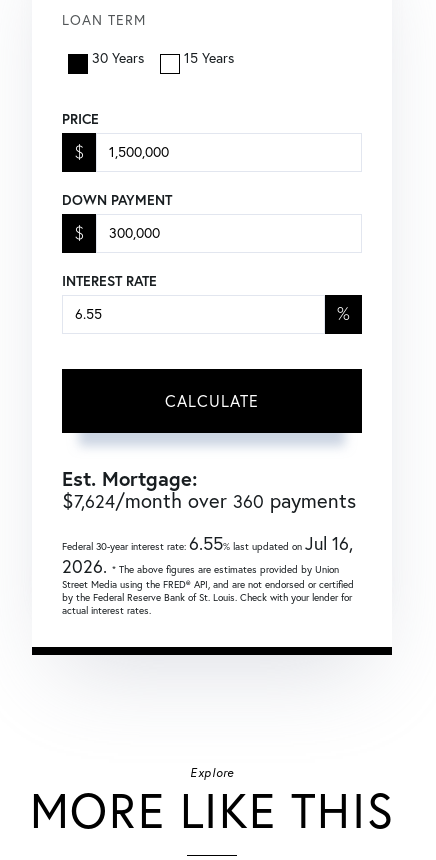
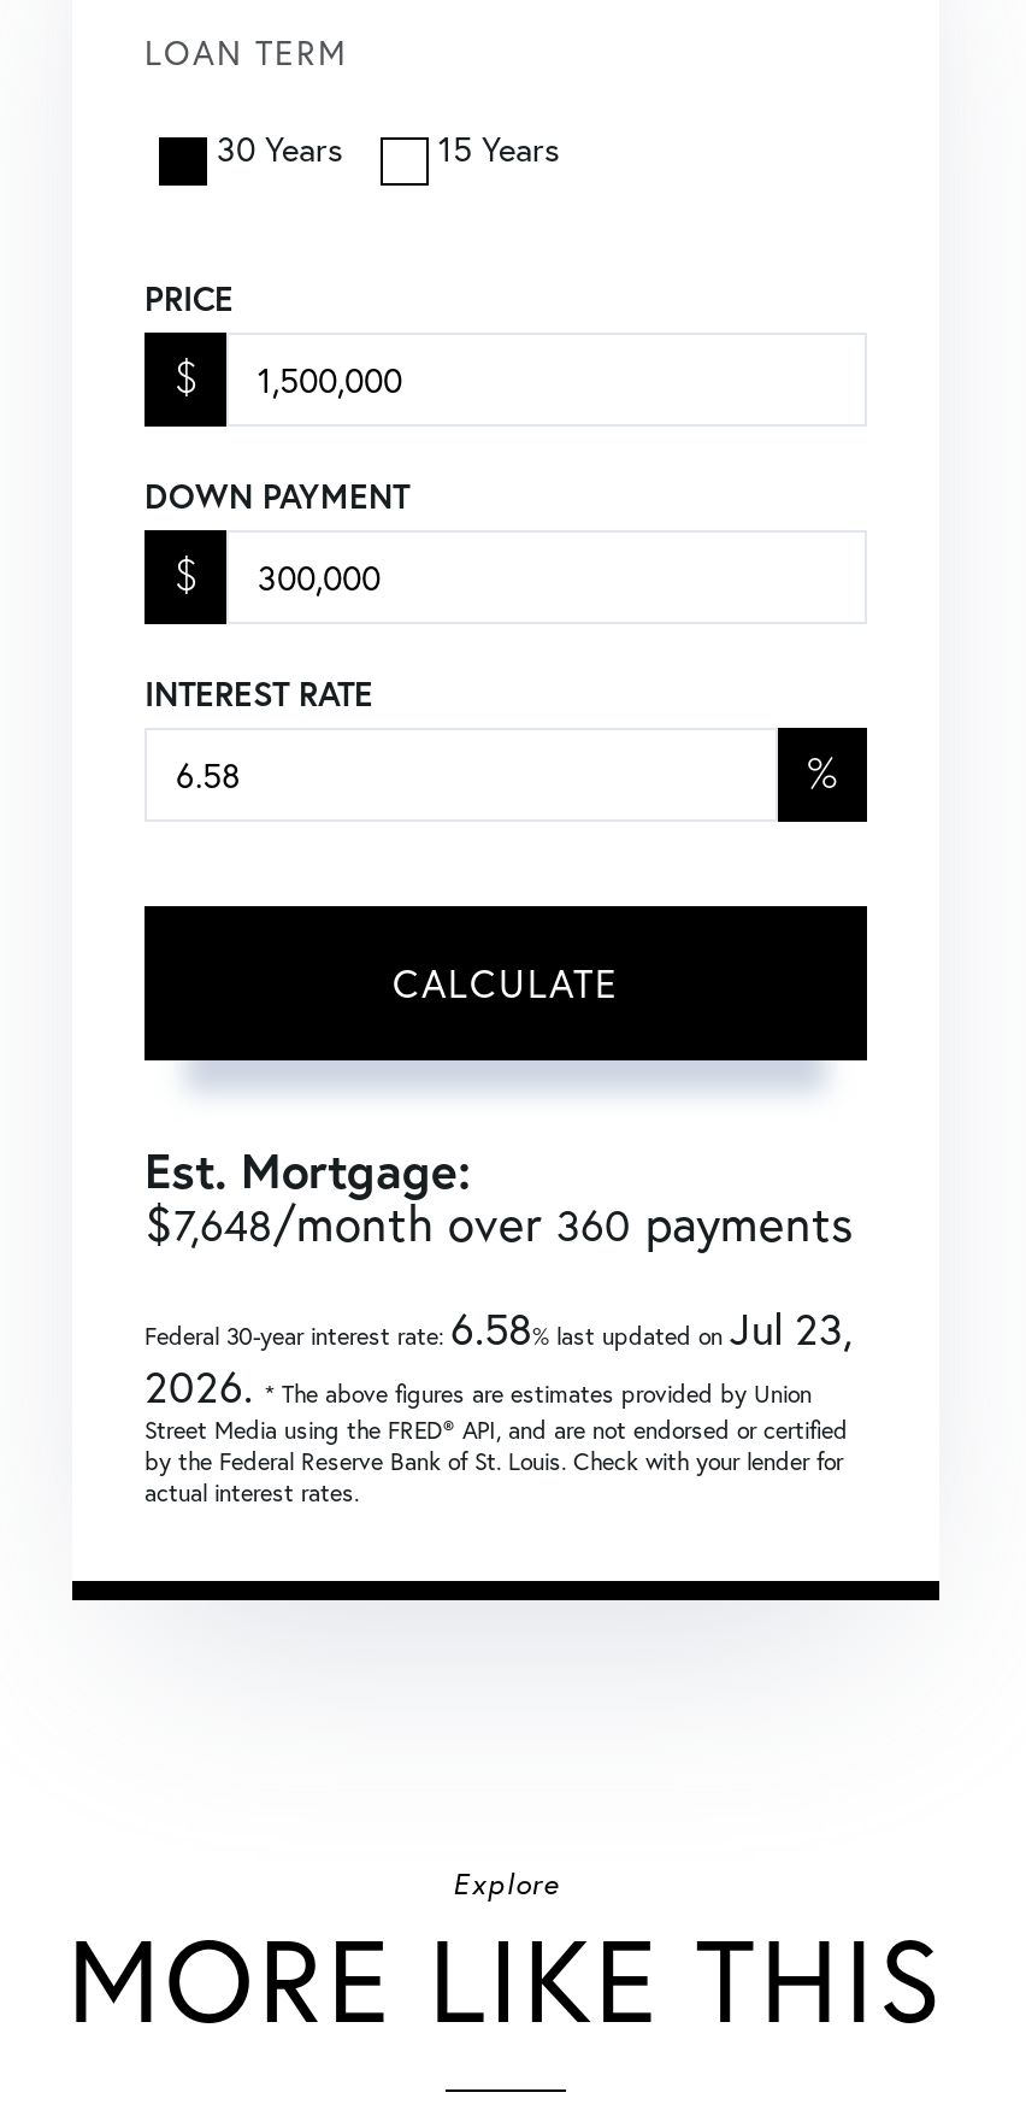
[62,488,356,513] $7,624/month over 360 payments -> [145,1191,853,1256] $7,648/month over 360 payments
[62,532,353,555] Federal 30-year interest rate:6.55% last updated onJul 16, -> [145,1299,853,1357] Federal 30-year interest rate:6.58% last updated onJul 23,

